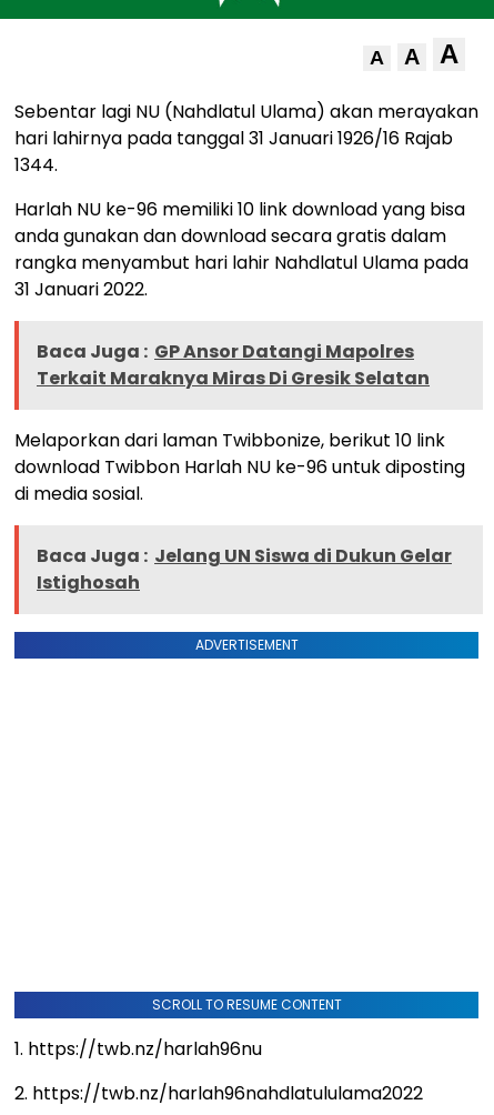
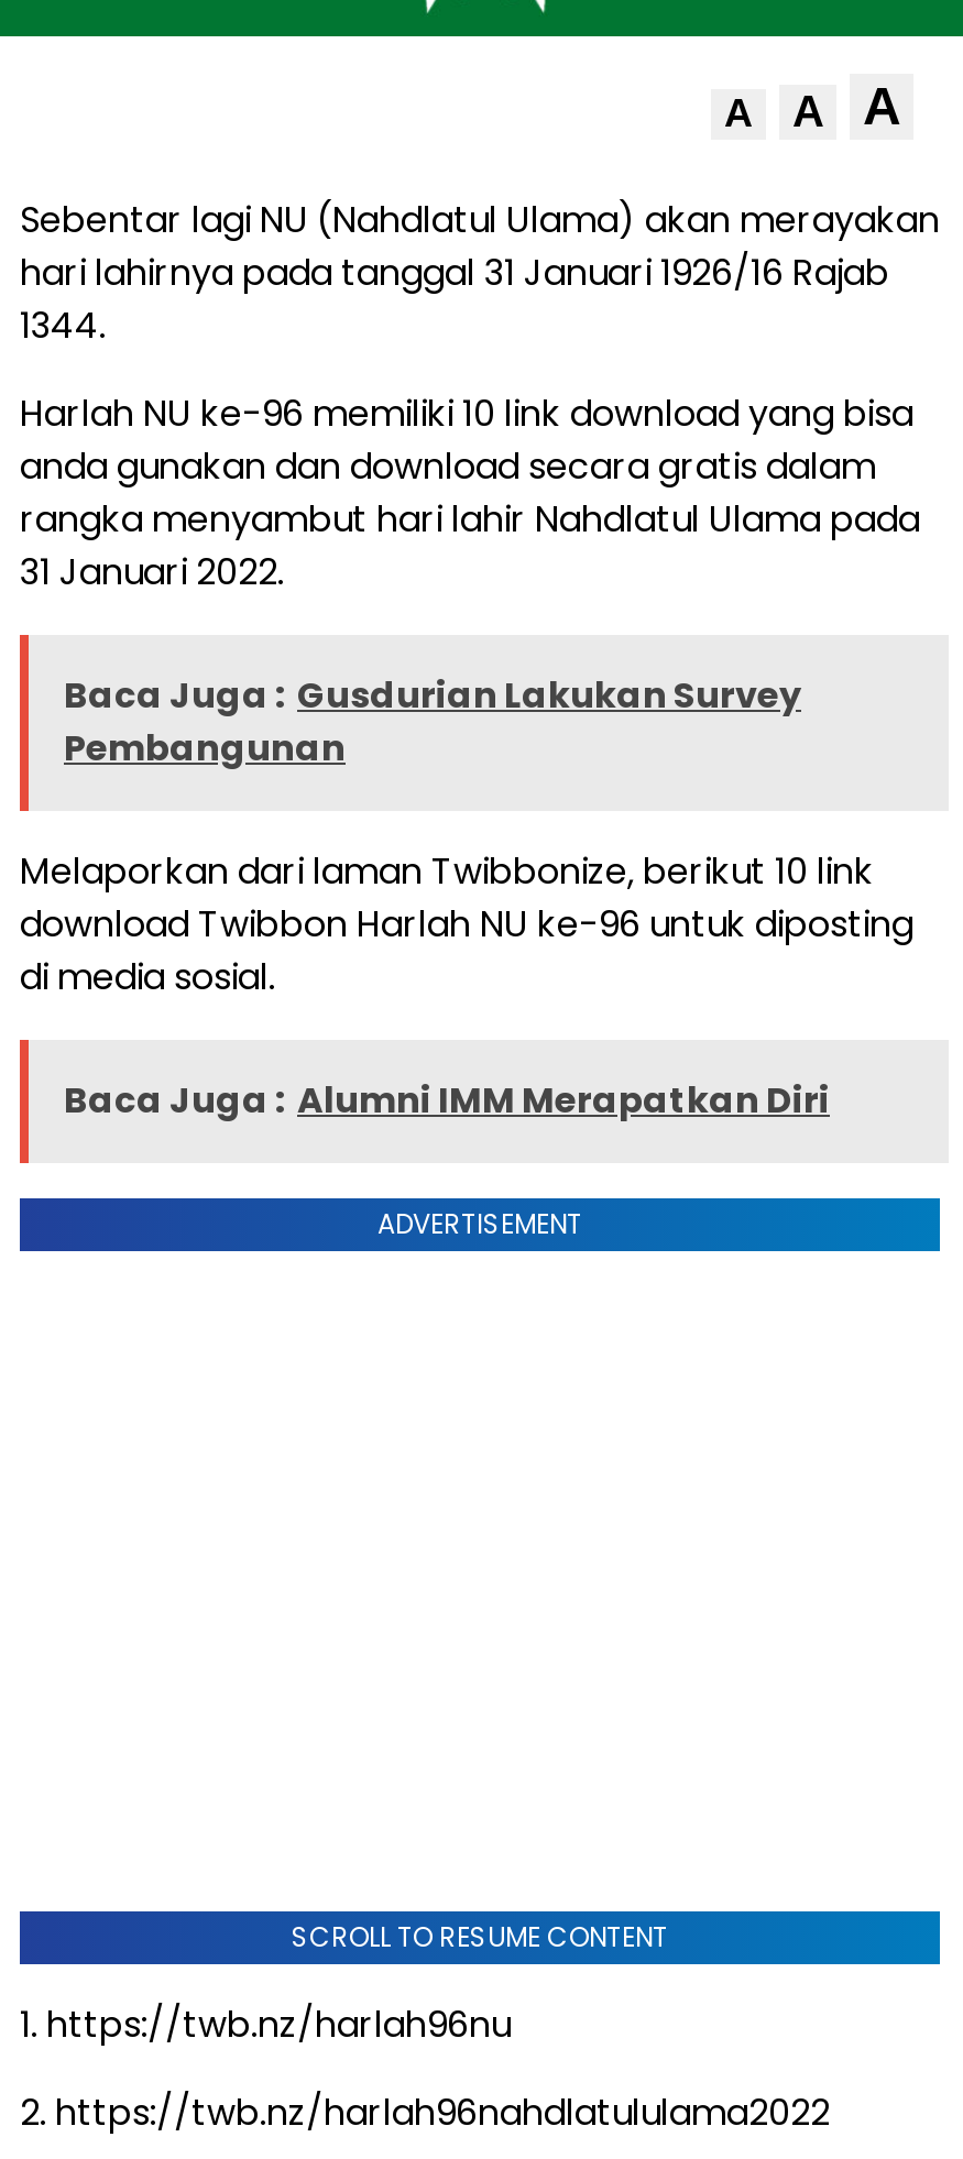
[37,338,430,390] Baca Juga : GP Ansor Datangi Mapolres | Terkait Maraknya Miras Di Gresik Selatan -> [64,670,801,774] Baca Juga : Gusdurian Lakukan Survey | Pembangunan
[37,543,452,595] Baca Juga : Jelang UN Siswa di Dukun Gelar | Istighosah -> [64,1075,830,1126] Baca Juga : Alumni IMM Merapatkan Diri

